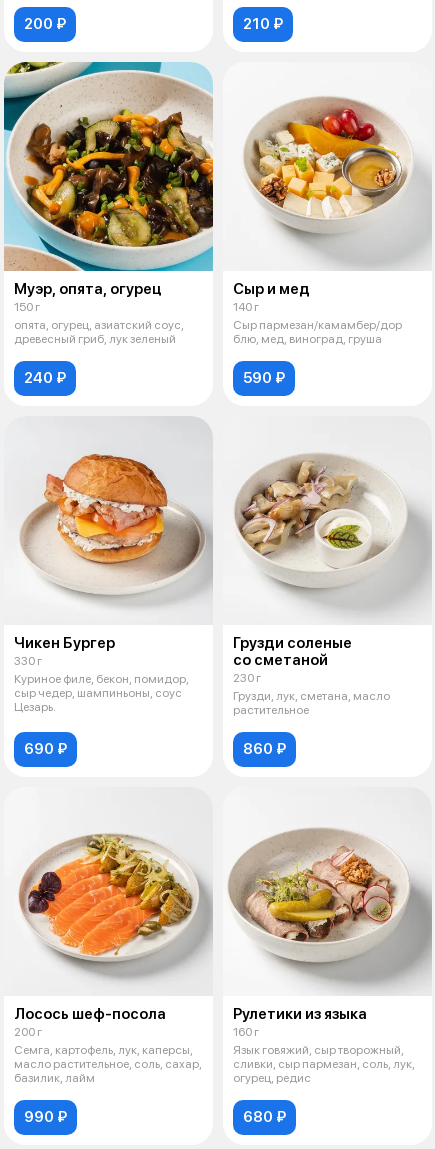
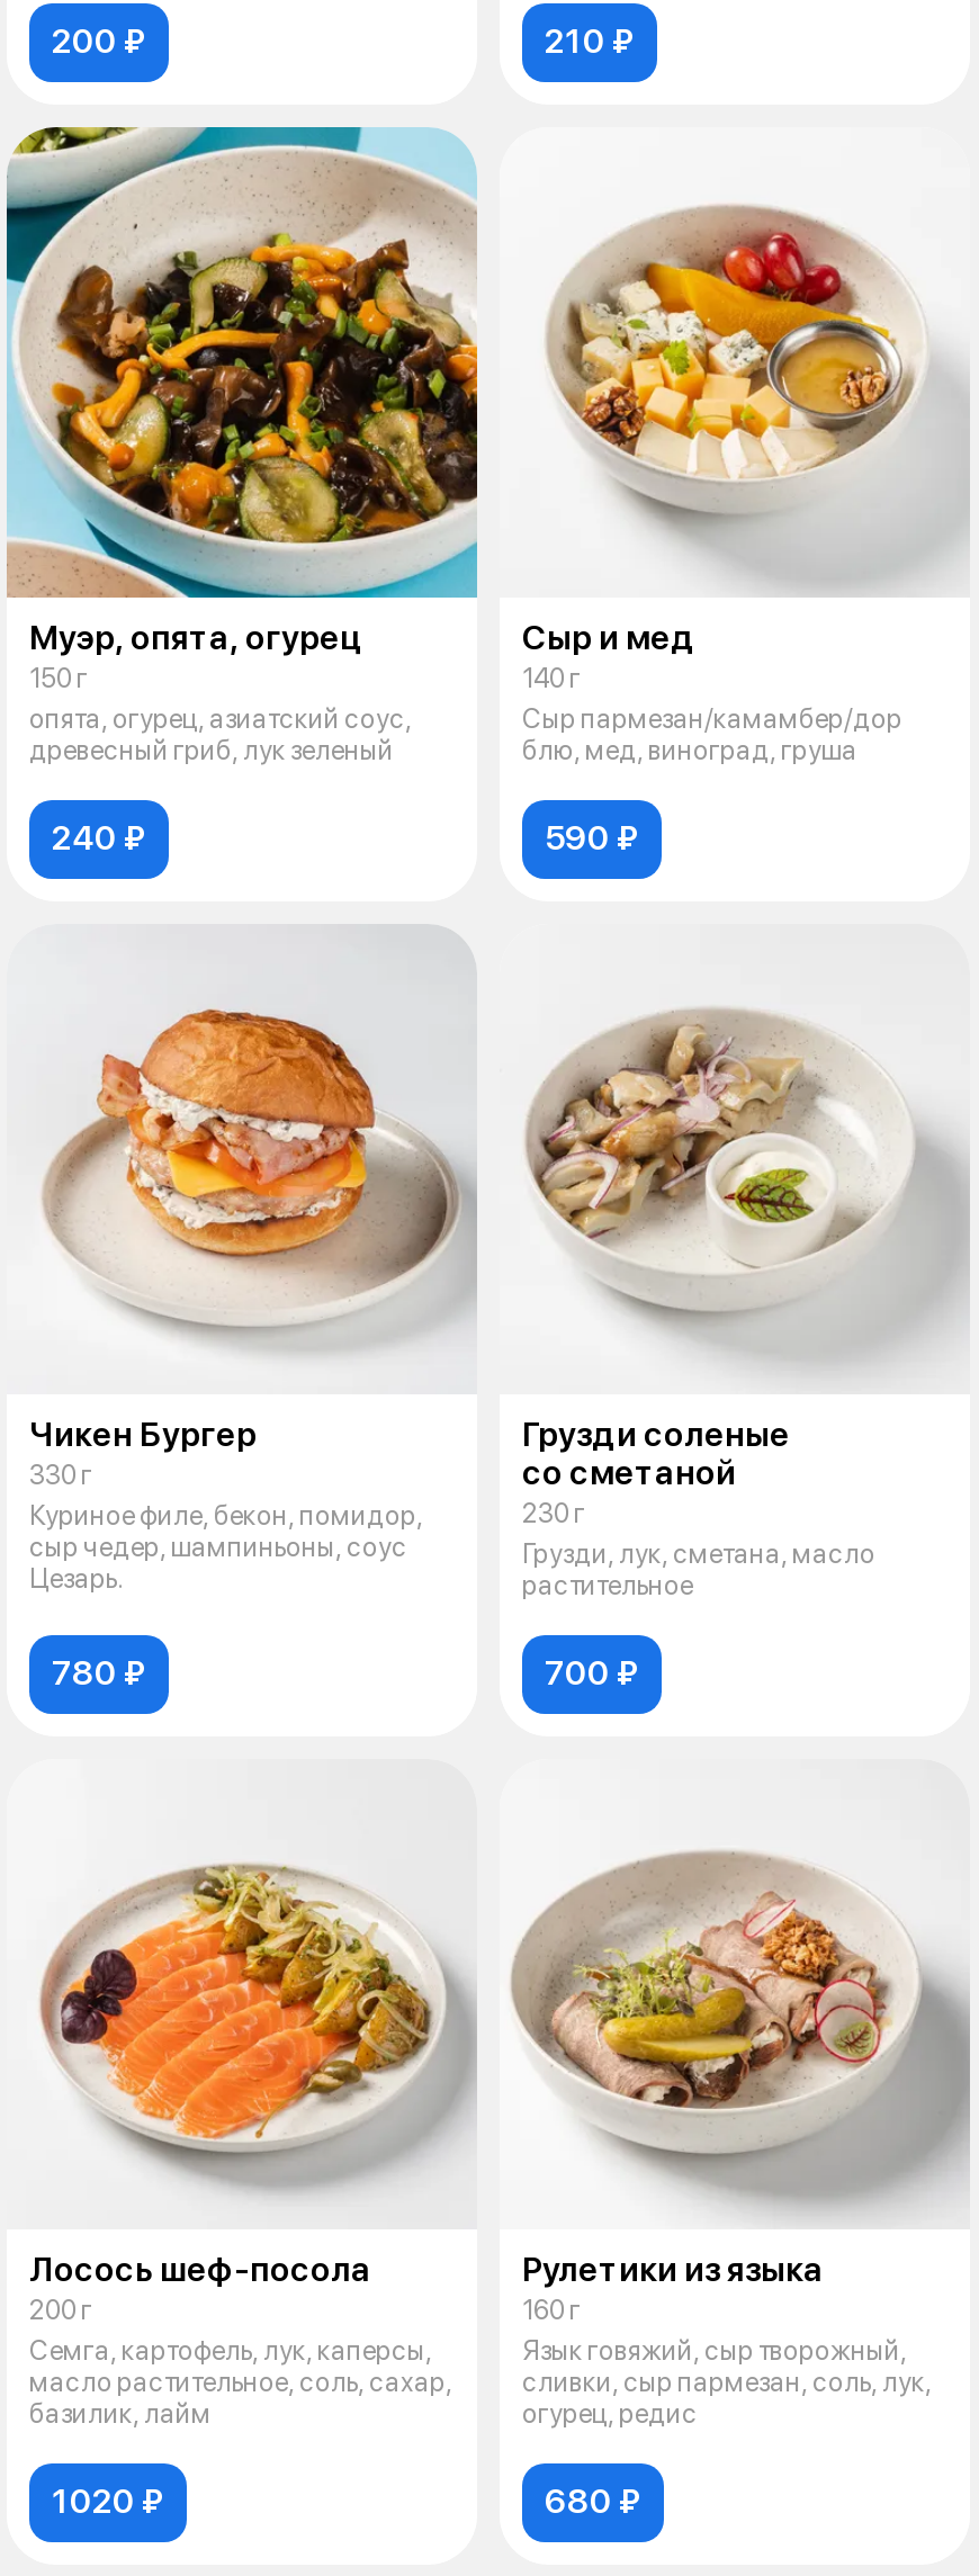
[24,740,67,758] 690 ₽ -> [52,1653,146,1694] 780 ₽
[243,740,286,758] 860 ₽ -> [545,1653,639,1694] 700 ₽
[24,1108,67,1126] 990 ₽ -> [52,2481,164,2522] 1020 ₽

